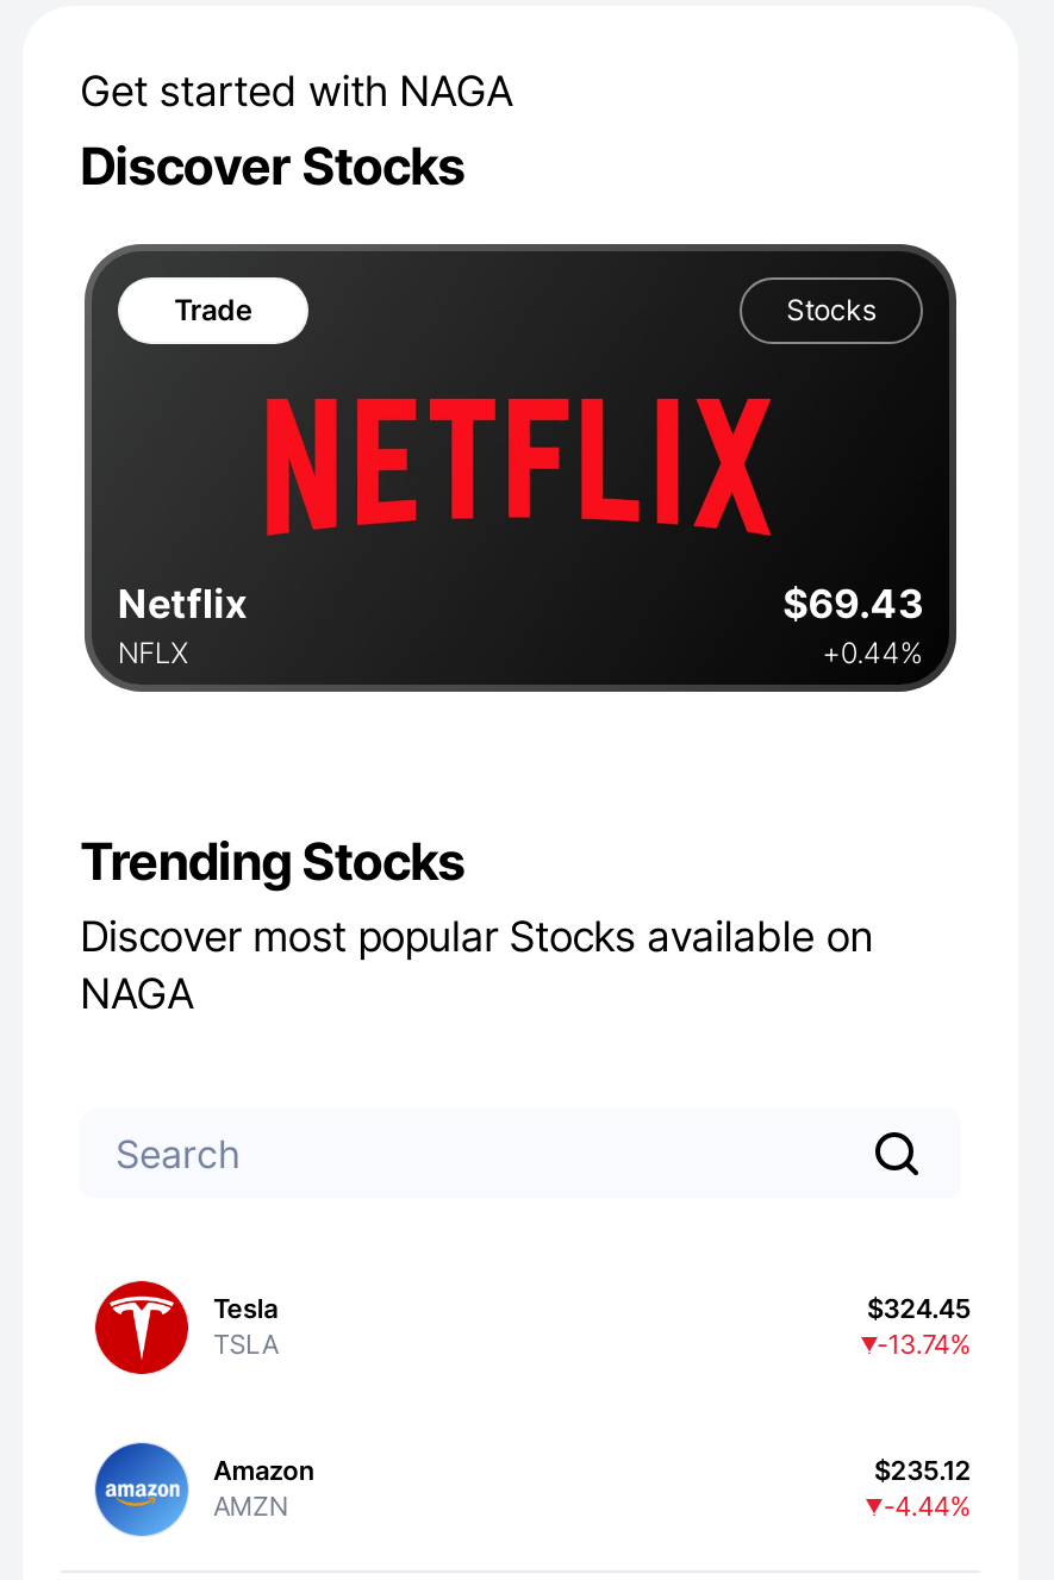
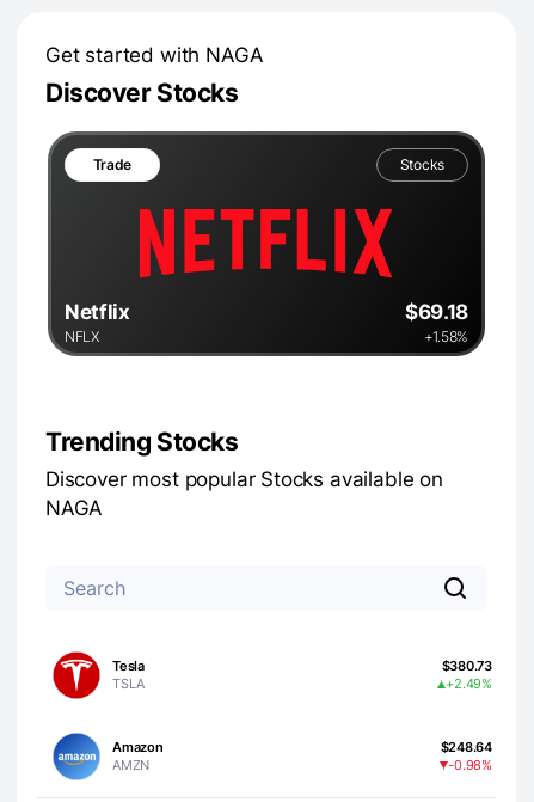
[783,581,923,628] $69.43 -> [405,300,468,324] $69.18
[822,635,923,671] +0.44% -> [424,328,468,346] +1.58%
[867,1293,971,1326] $324.45 -> [441,658,492,674] $380.73
[877,1328,971,1362] -13.74% -> [446,676,492,692] +2.49%
[874,1455,971,1488] $235.12 -> [440,739,492,756] $248.64
[883,1490,971,1524] -4.44% -> [448,757,492,774] -0.98%

